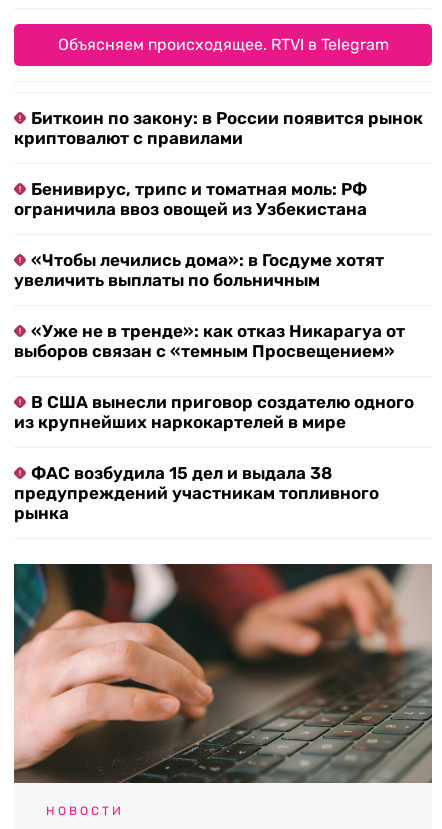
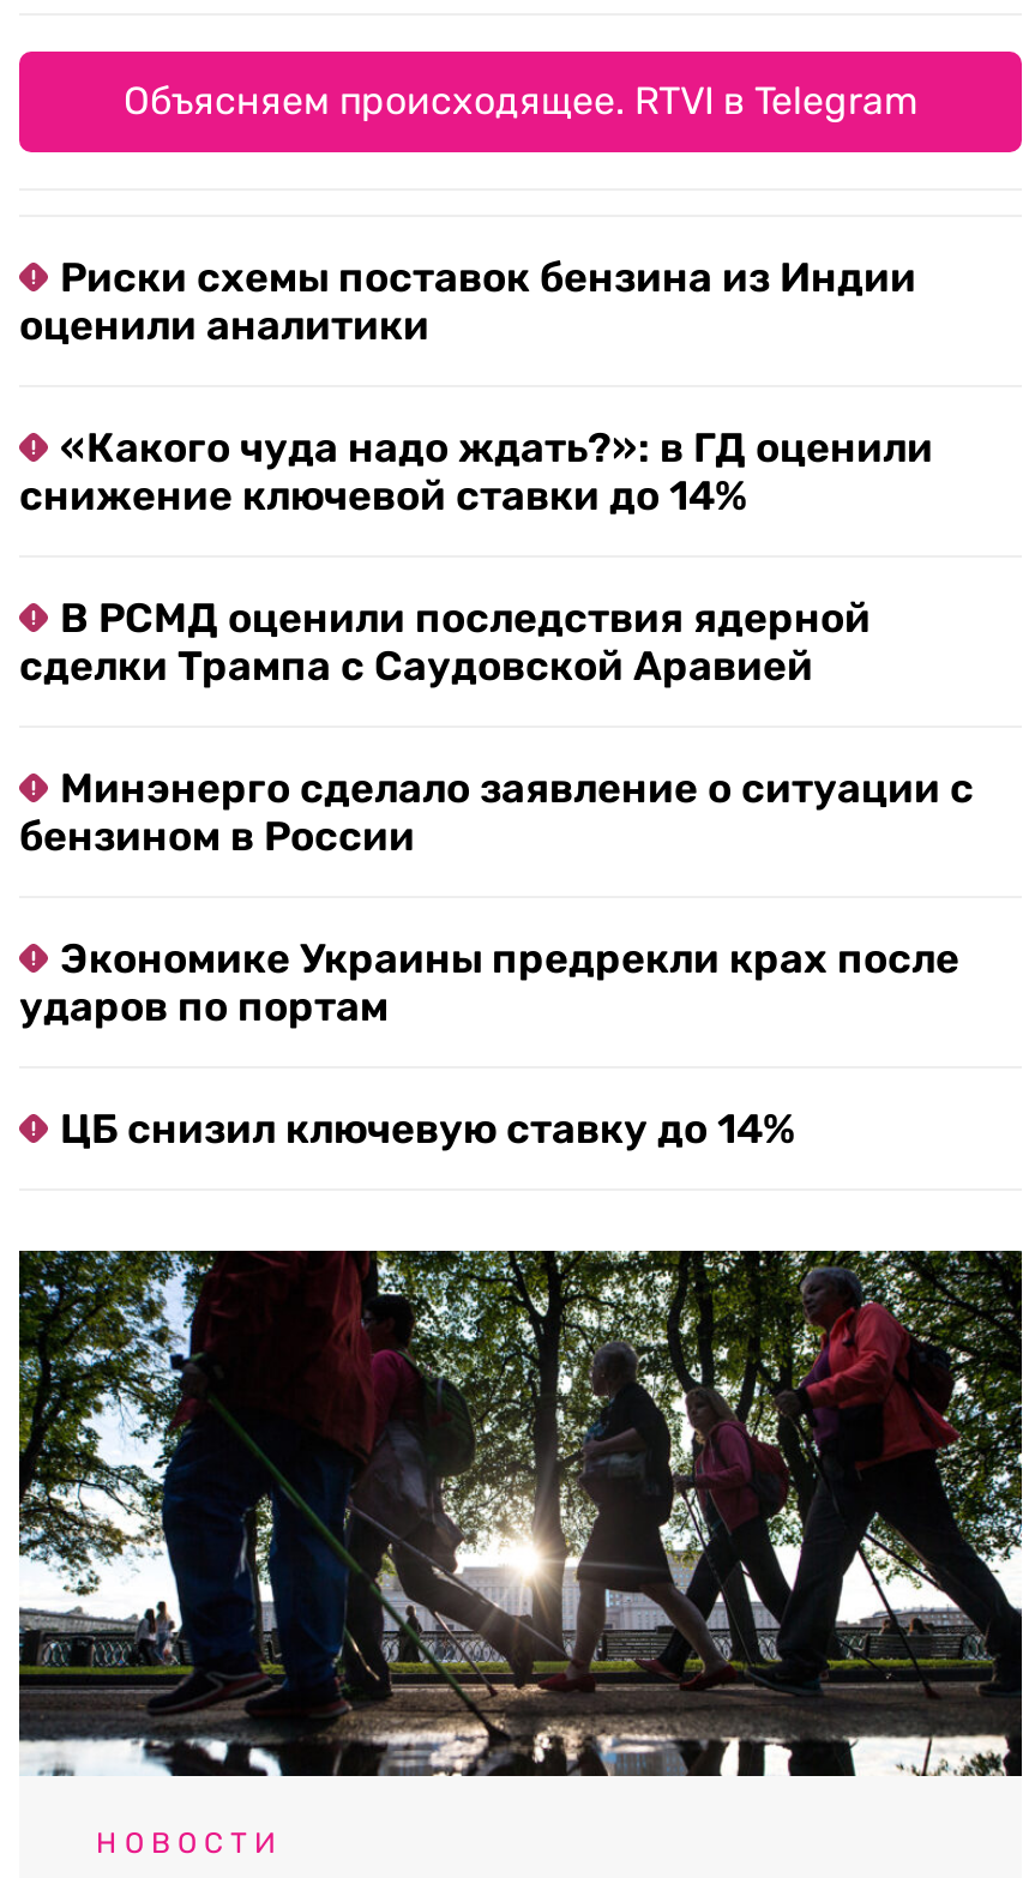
[14,108,423,148] Биткоин по закону: в России появится рынок | криптовалют с правилами -> [19,253,916,349] Риски схемы поставок бензина из Индии | оценили аналитики
[14,179,367,219] Бенивирус, трипс и томатная моль: РФ | ограничила ввоз овощей из Узбекистана -> [19,424,933,520] «Какого чуда надо ждать?»: в ГД оценили | снижение ключевой ставки до 14%
[14,250,384,290] «Чтобы лечились дома»: в Госдуме хотят | увеличить выплаты по больничным -> [19,594,871,690] В РСМД оценили последствия ядерной | сделки Трампа с Саудовской Аравией
[14,321,405,361] «Уже не в тренде»: как отказ Никарагуа от | выборов связан с «темным Просвещением» -> [19,764,974,860] Минэнерго сделало заявление о ситуации с | бензином в России
[14,392,414,432] В США вынесли приговор создателю одного | из крупнейших наркокартелей в мире -> [19,934,959,1030] Экономике Украины предрекли крах после | ударов по портам
[14,463,379,523] ФАС возбудила 15 дел и выдала 38 | предупреждений участникам топливного | рынка -> [60,1105,796,1153] ЦБ снизил ключевую ставку до 14%
[13,563,433,784] [image] -> [17,1248,1024,1776] [image]

